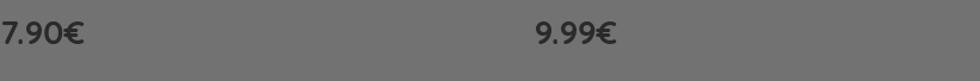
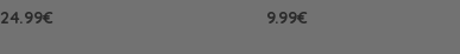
[0,12,85,55] 7.90€ -> [0,8,53,29] 24.99€

